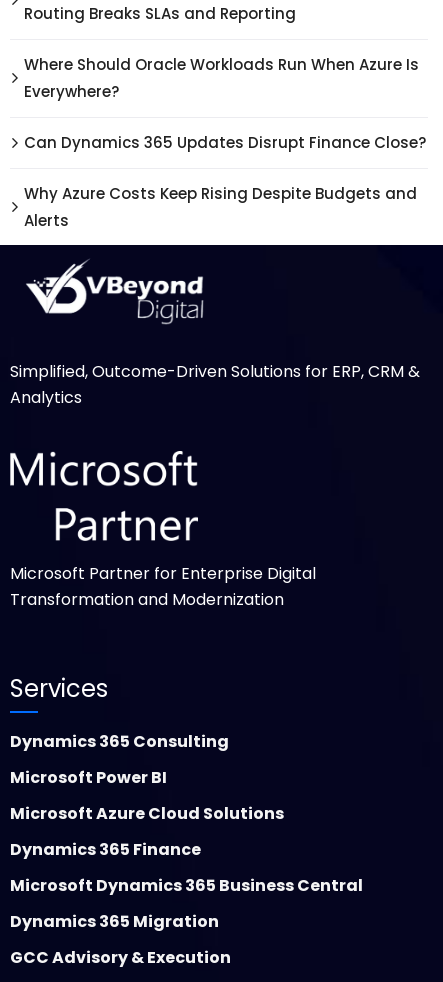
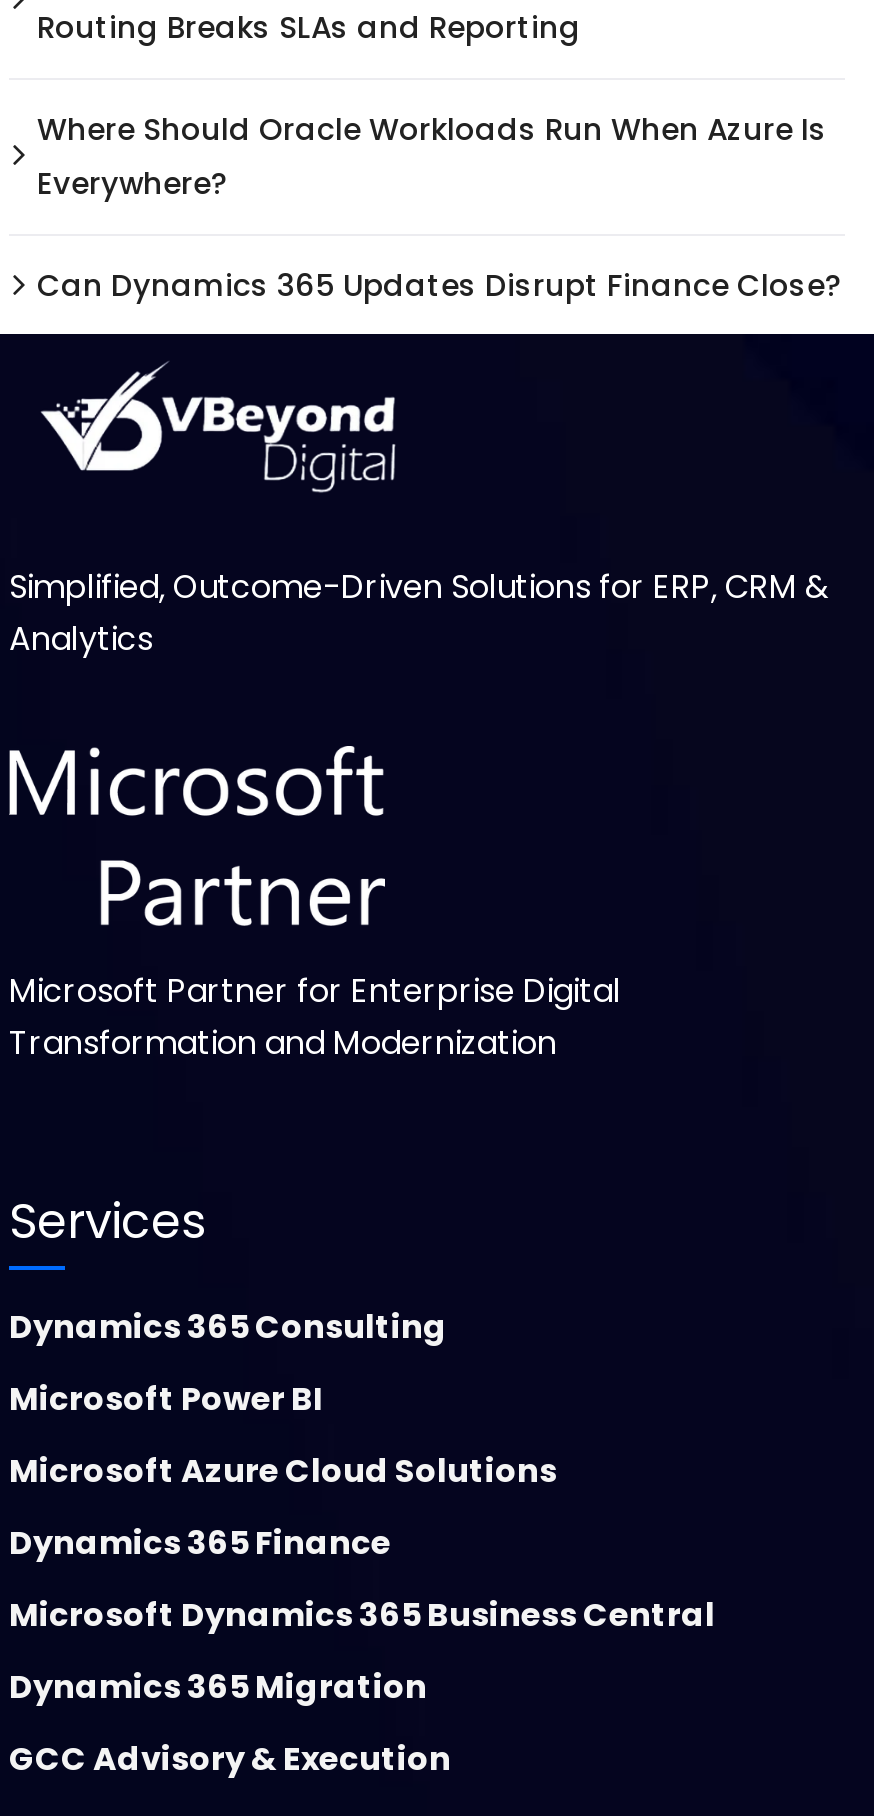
[24,183,417,231] Why Azure Costs Keep Rising Despite Budgets and | Alerts -> none

